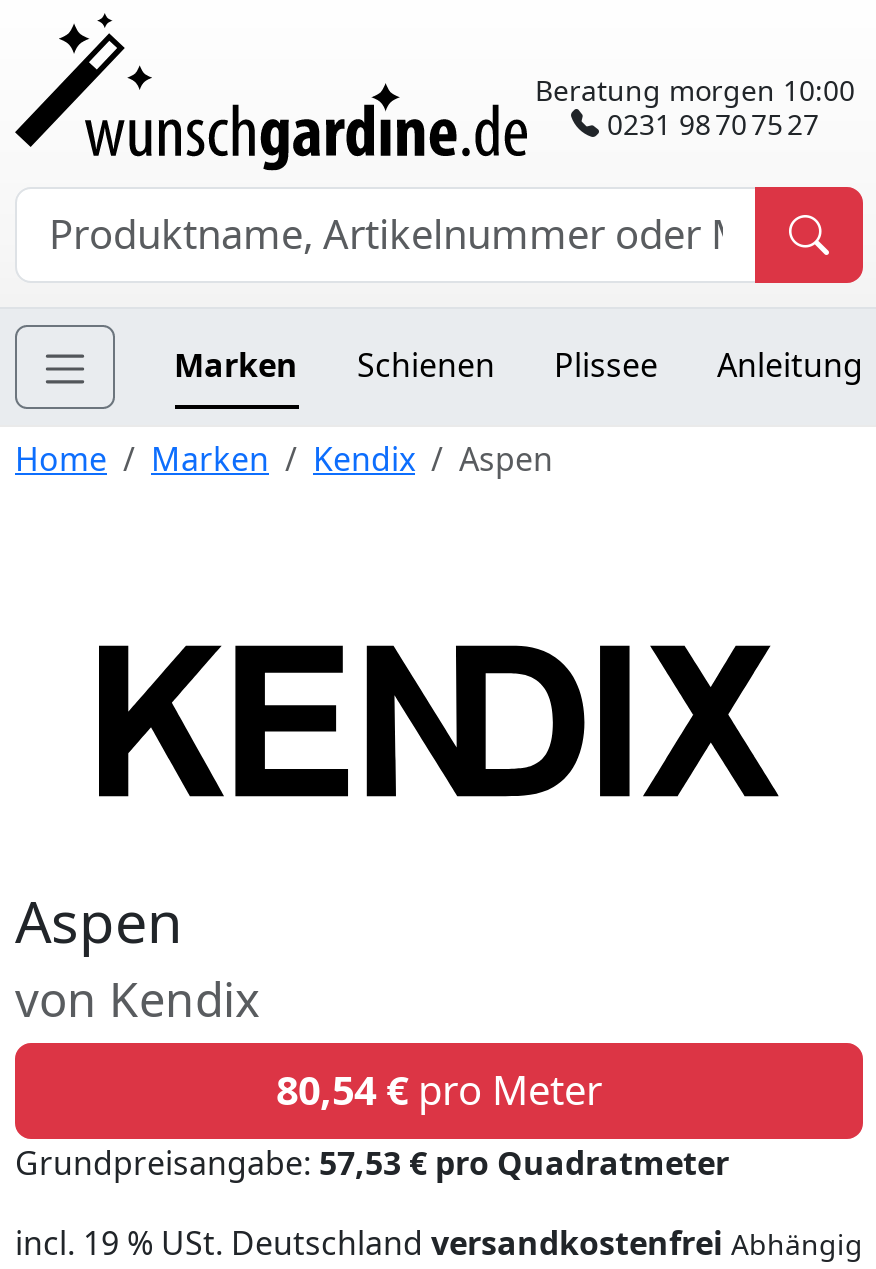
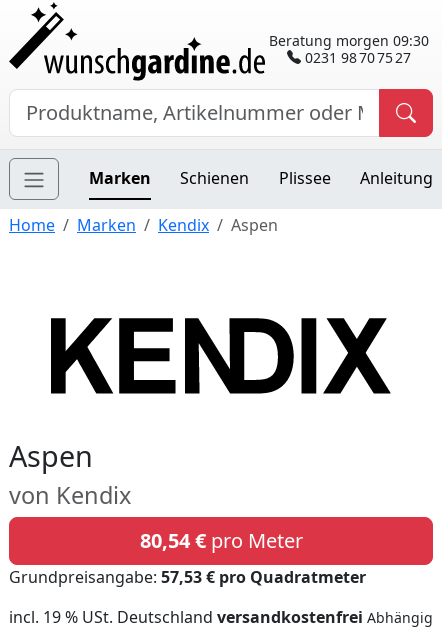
[535,70,855,108] Beratung morgen 10:00 -> [269,31,429,50] Beratung morgen 09:30

